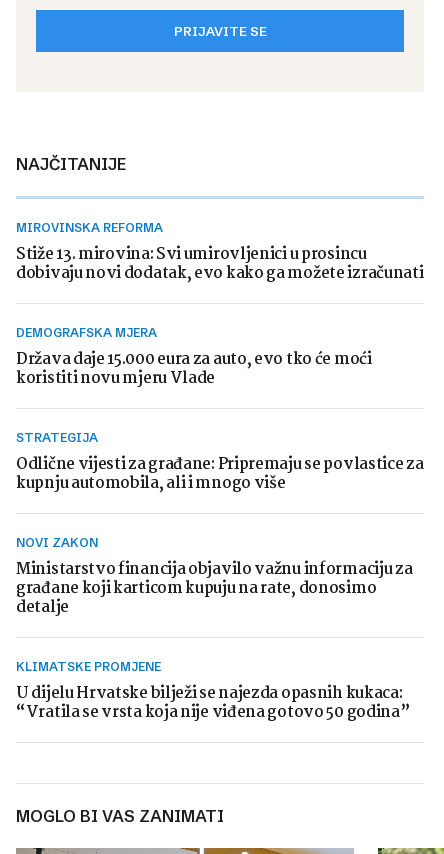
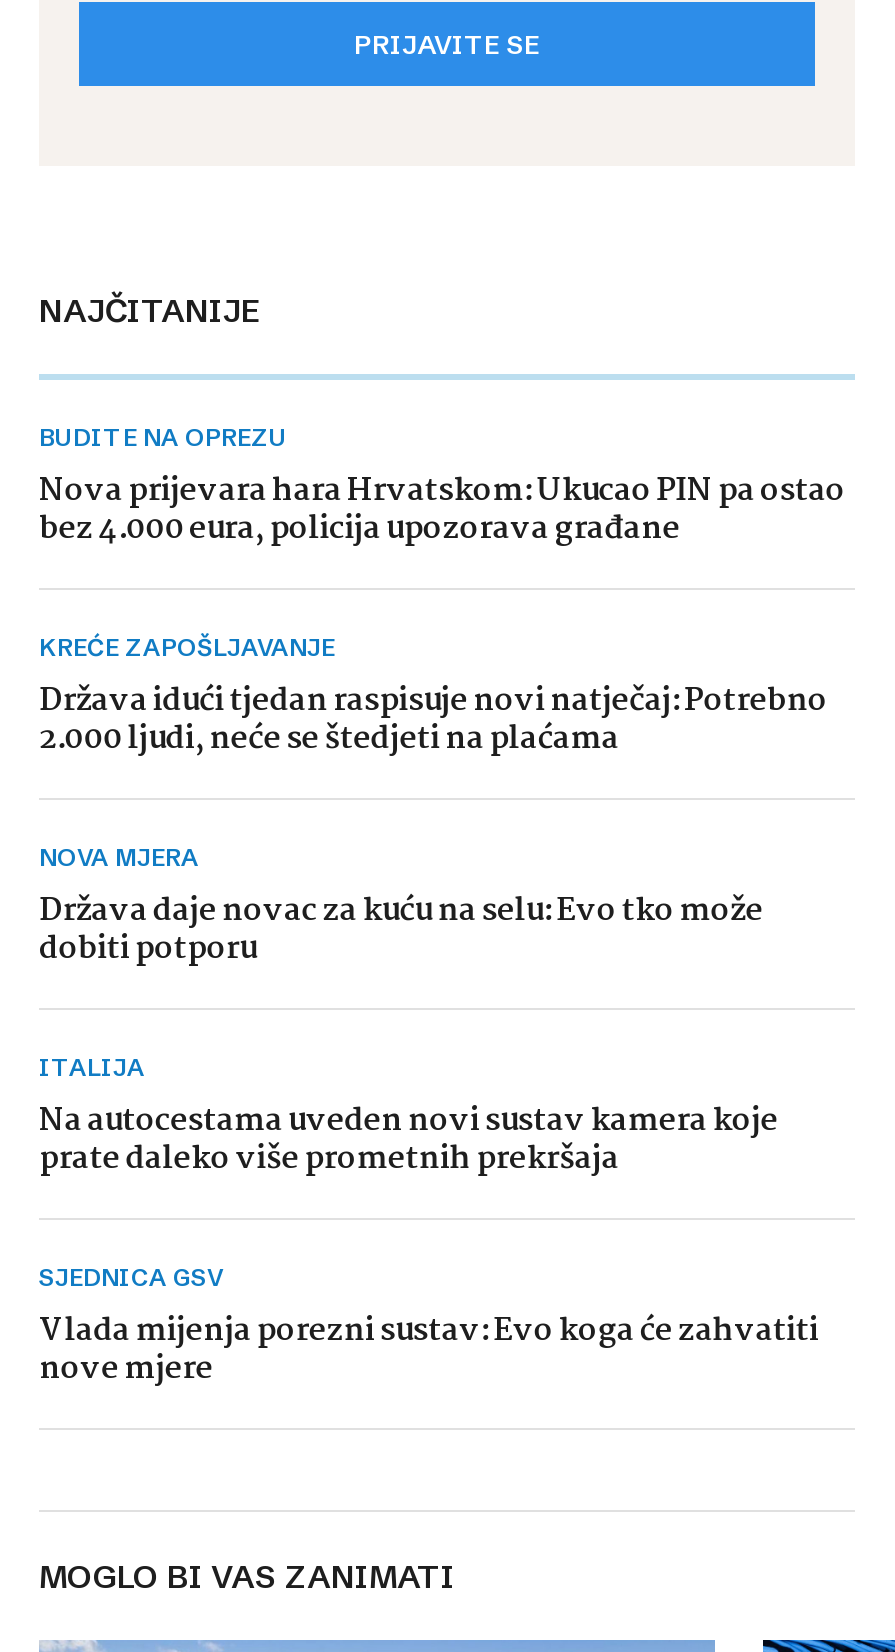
[16,220,423,286] MIROVINSKA REFORMA | Stiže 13. mirovina: Svi umirovljenici u prosincu | dobivaju novi dodatak, evo kako ga možete izračunati -> [39,422,845,554] BUDITE NA OPREZU | Nova prijevara hara Hrvatskom: Ukucao PIN pa ostao | bez 4.000 eura, policija upozorava građane
[16,325,372,391] DEMOGRAFSKA MJERA | Država daje 15.000 eura za auto, evo tko će moći | koristiti novu mjeru Vlade -> [39,632,827,764] KREĆE ZAPOŠLJAVANJE | Država idući tjedan raspisuje novi natječaj: Potrebno | 2.000 ljudi, neće se štedjeti na plaćama
[16,430,423,496] STRATEGIJA | Odlične vijesti za građane: Pripremaju se povlastice za | kupnju automobila, ali i mnogo više -> [39,842,763,974] NOVA MJERA | Država daje novac za kuću na selu: Evo tko može | dobiti potporu
[16,535,412,620] NOVI ZAKON | Ministarstvo financija objavilo važnu informaciju za | građane koji karticom kupuju na rate, donosimo | detalje -> [39,1052,778,1184] ITALIJA | Na autocestama uveden novi sustav kamera koje | prate daleko više prometnih prekršaja
[16,659,409,725] KLIMATSKE PROMJENE | U dijelu Hrvatske bilježi se najezda opasnih kukaca: | “Vratila se vrsta koja nije viđena gotovo 50 godina” -> [39,1262,818,1394] SJEDNICA GSV | Vlada mijenja porezni sustav: Evo koga će zahvatiti | nove mjere

